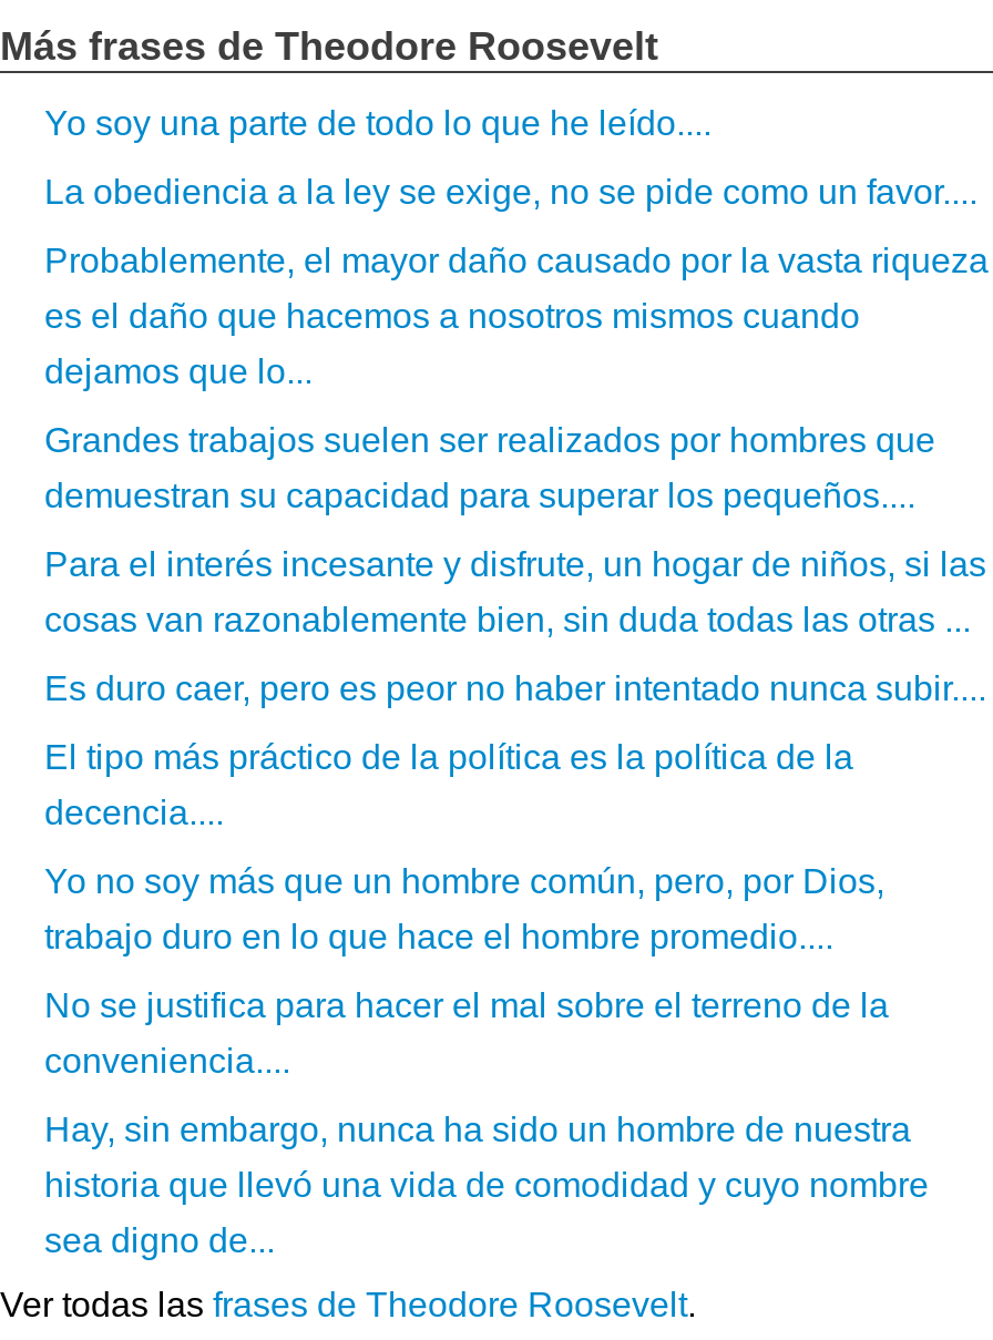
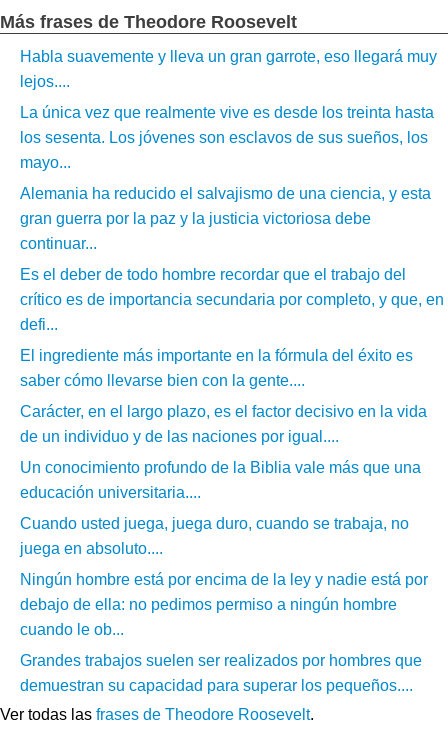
[44,104,989,390] Yo soy una parte de todo lo que he leído.... | La obediencia a la ley se exige, no se pide como un favor.... | Probablemente, el mayor daño causado por la vasta riqueza | es el daño que hacemos a nosotros mismos cuando | dejamos que lo... -> [20,48,444,638] Habla suavemente y lleva un gran garrote, eso llegará muy | lejos.... | La única vez que realmente vive es desde los treinta hasta | los sesenta. Los jóvenes son esclavos de sus sueños, los | mayo... | Alemania ha reducido el salvajismo de una ciencia, y esta | gran guerra por la paz y la justicia victoriosa debe | continuar... | Es el deber de todo hombre recordar que el trabajo del | crítico es de importancia secundaria por completo, y que, en | defi... | El ingrediente más importante en la fórmula del éxito es | saber cómo llevarse bien con la gente.... | Carácter, en el largo plazo, es el factor decisivo en la vida | de un individuo y de las naciones por igual.... | Un conocimiento profundo de la Biblia vale más que una | educación universitaria.... | Cuando usted juega, juega duro, cuando se trabaja, no | juega en absoluto.... | Ningún hombre está por encima de la ley y nadie está por | debajo de ella: no pedimos permiso a ningún hombre | cuando le ob...
moved [44,421,935,514] -> [20,652,422,694]: Grandes trabajos suelen ser realizados por hombres que | demuestran su capacidad para superar los pequeños....
[44,545,986,1259] Para el interés incesante y disfrute, un hogar de niños, si las | cosas van razonablemente bien, sin duda todas las otras ... | Es duro caer, pero es peor no haber intentado nunca subir.... | El tipo más práctico de la política es la política de la | decencia.... | Yo no soy más que un hombre común, pero, por Dios, | trabajo duro en lo que hace el hombre promedio.... | No se justifica para hacer el mal sobre el terreno de la | conveniencia.... | Hay, sin embargo, nunca ha sido un hombre de nuestra | historia que llevó una vida de comodidad y cuyo nombre | sea digno de... -> none

